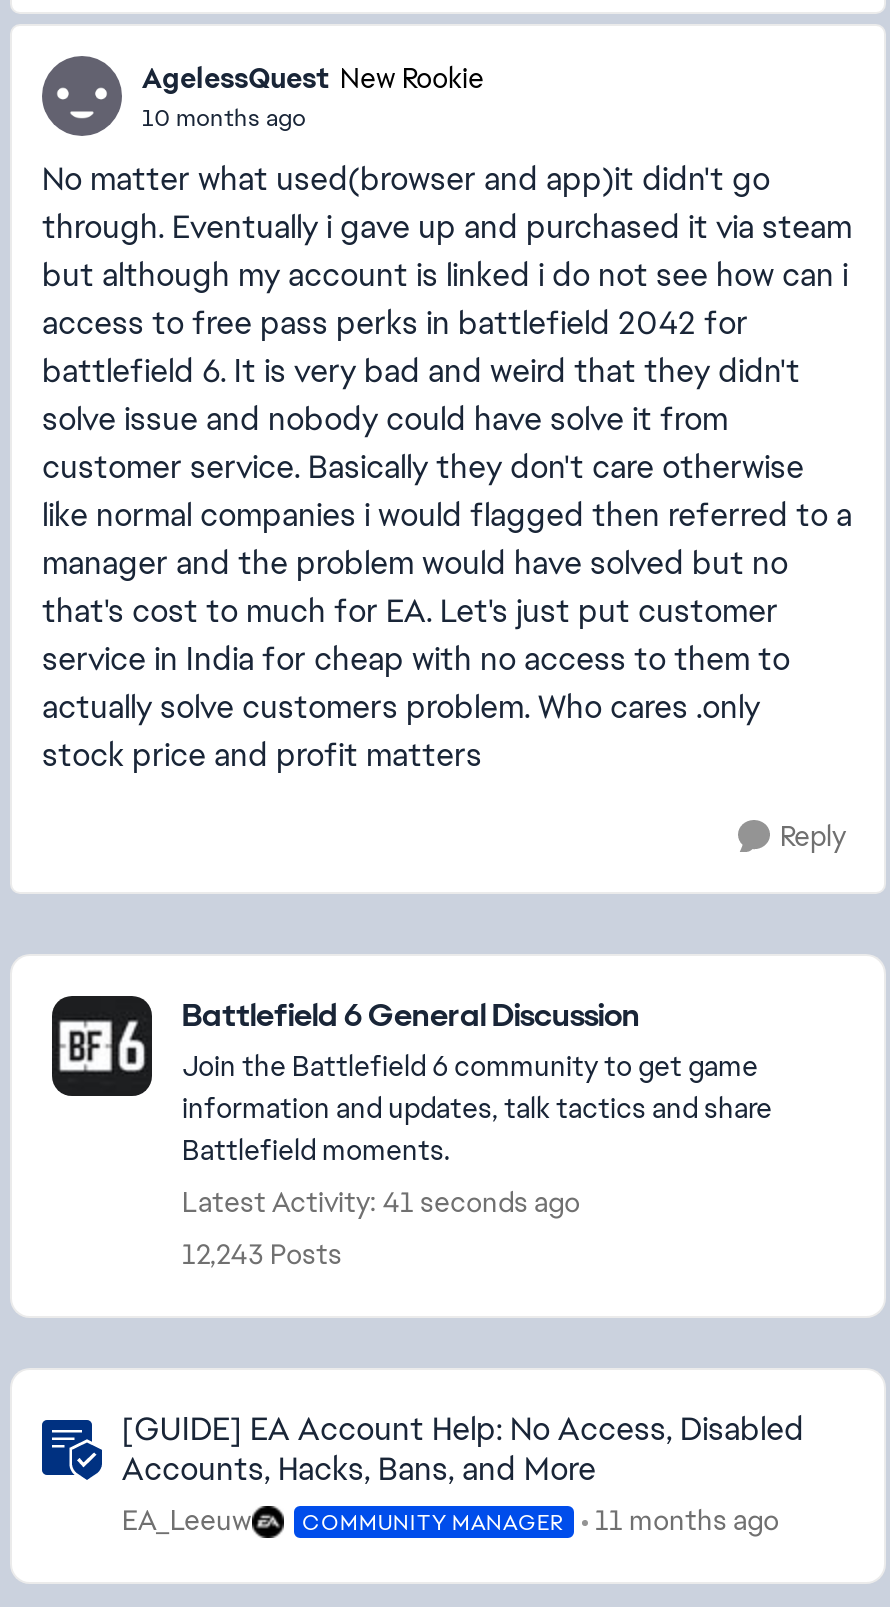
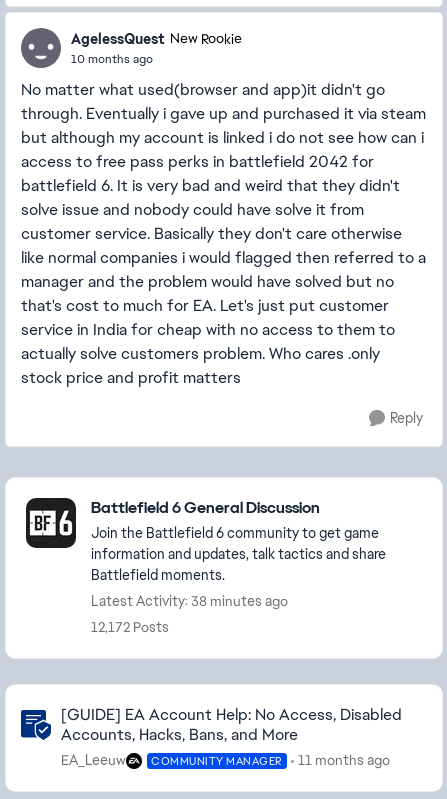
[182,1184,580,1220] Latest Activity: 41 seconds ago -> [91,592,288,610] Latest Activity: 38 minutes ago
[182,1236,342,1272] 12,243 Posts -> [91,618,169,636] 12,172 Posts

